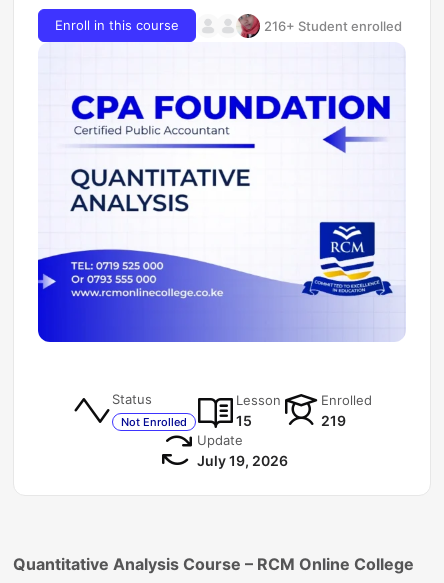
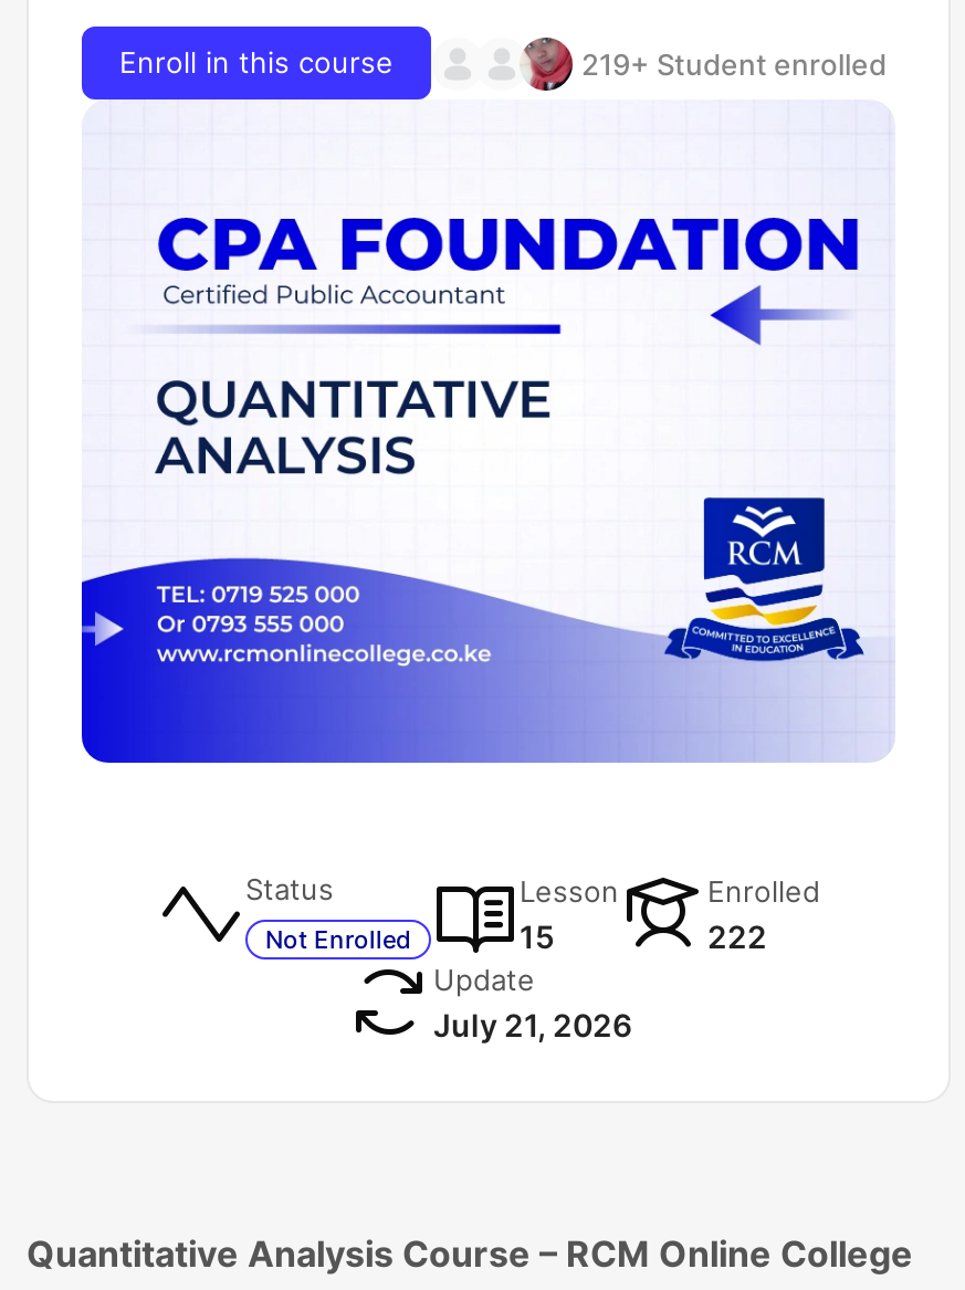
[264,17,402,33] 216+ Student enrolled -> [581,45,887,81] 219+ Student enrolled
[321,411,346,428] 219 -> [707,916,767,954] 222
[196,452,287,469] July 19, 2026 -> [433,1006,632,1043] July 21, 2026

